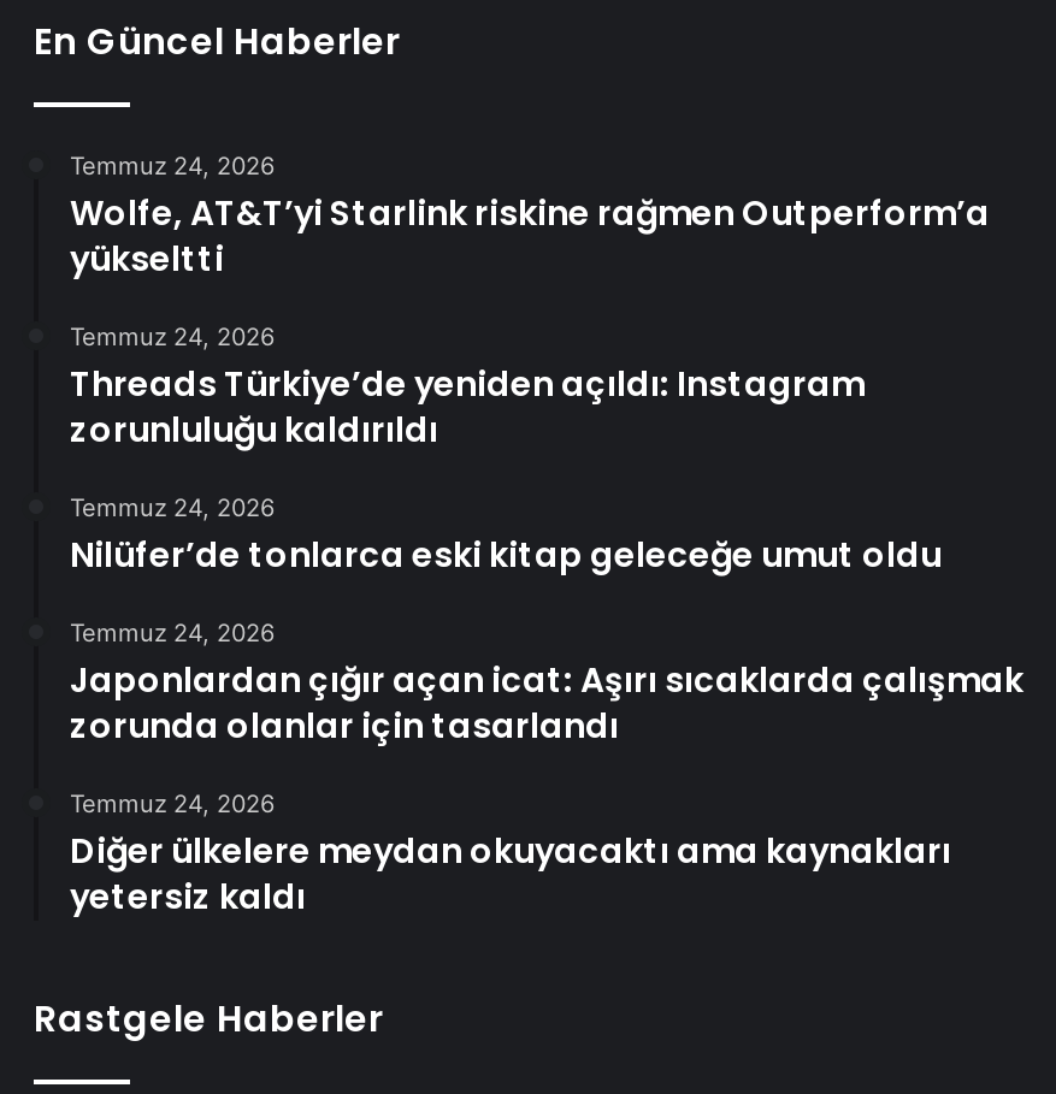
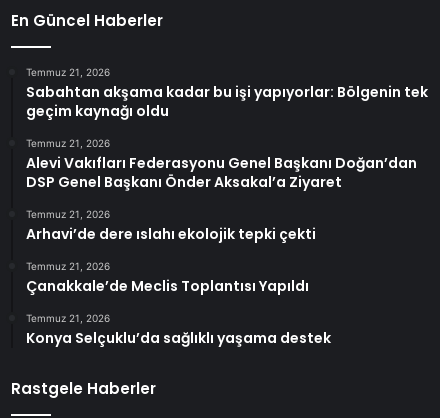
[70,152,990,284] Temmuz 24, 2026 | Wolfe, AT&T’yi Starlink riskine rağmen Outperform’a | yükseltti -> [26,65,428,120] Temmuz 21, 2026 | Sabahtan akşama kadar bu işi yapıyorlar: Bölgenin tek | geçim kaynağı oldu
[70,323,865,455] Temmuz 24, 2026 | Threads Türkiye’de yeniden açıldı: Instagram | zorunluluğu kaldırıldı -> [26,136,417,191] Temmuz 21, 2026 | Alevi Vakıfları Federasyonu Genel Başkanı Doğan’dan | DSP Genel Başkanı Önder Aksakal’a Ziyaret
[70,493,942,580] Temmuz 24, 2026 | Nilüfer’de tonlarca eski kitap geleceğe umut oldu -> [26,207,316,243] Temmuz 21, 2026 | Arhavi’de dere ıslahı ekolojik tepki çekti
[70,619,1023,751] Temmuz 24, 2026 | Japonlardan çığır açan icat: Aşırı sıcaklarda çalışmak | zorunda olanlar için tasarlandı -> [26,259,309,295] Temmuz 21, 2026 | Çanakkale’de Meclis Toplantısı Yapıldı
[70,790,951,922] Temmuz 24, 2026 | Diğer ülkelere meydan okuyacaktı ama kaynakları | yetersiz kaldı -> [26,311,331,347] Temmuz 21, 2026 | Konya Selçuklu’da sağlıklı yaşama destek

